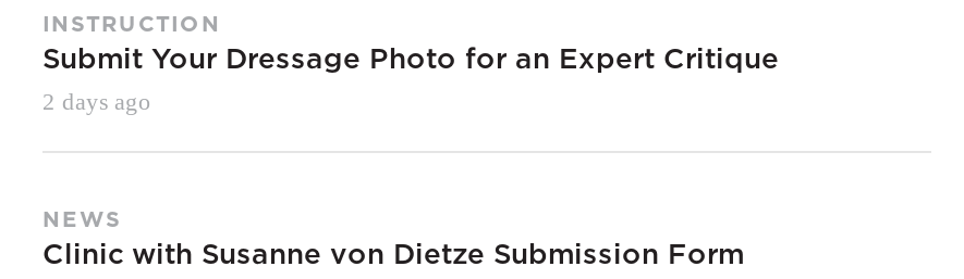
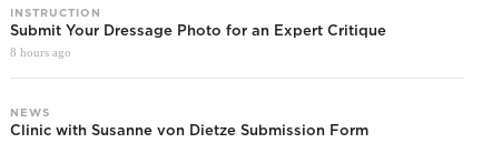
[42,88,151,114] 2 days ago -> [10,45,71,59] 8 hours ago

